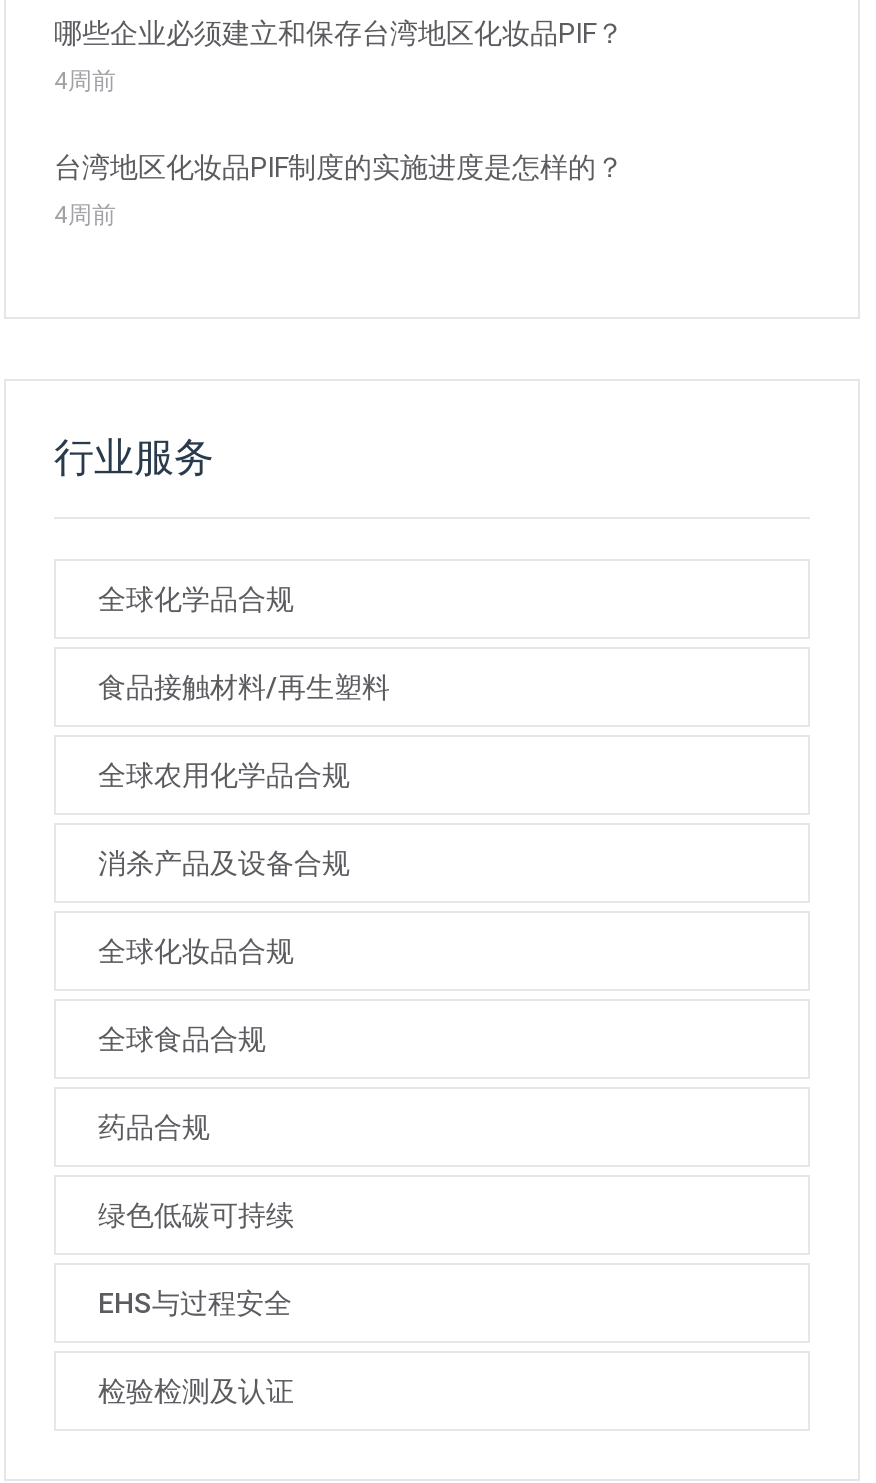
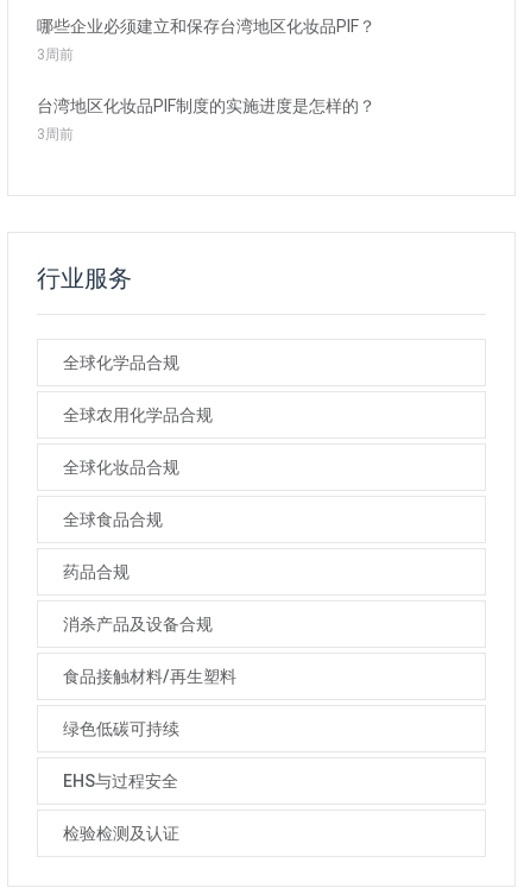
[54,67,116,95] 4周前 -> [37,46,74,63] 3周前
[54,201,116,229] 4周前 -> [37,126,74,142] 3周前
moved [98,671,390,703] -> [63,667,236,686]: 食品接触材料/再生塑料
moved [98,759,350,791] -> [63,405,213,424]: 全球农用化学品合规
moved [98,847,350,879] -> [63,614,213,633]: 消杀产品及设备合规
moved [98,935,294,1143] -> [63,457,179,581]: 全球化妆品合规 | 全球食品合规 | 药品合规

